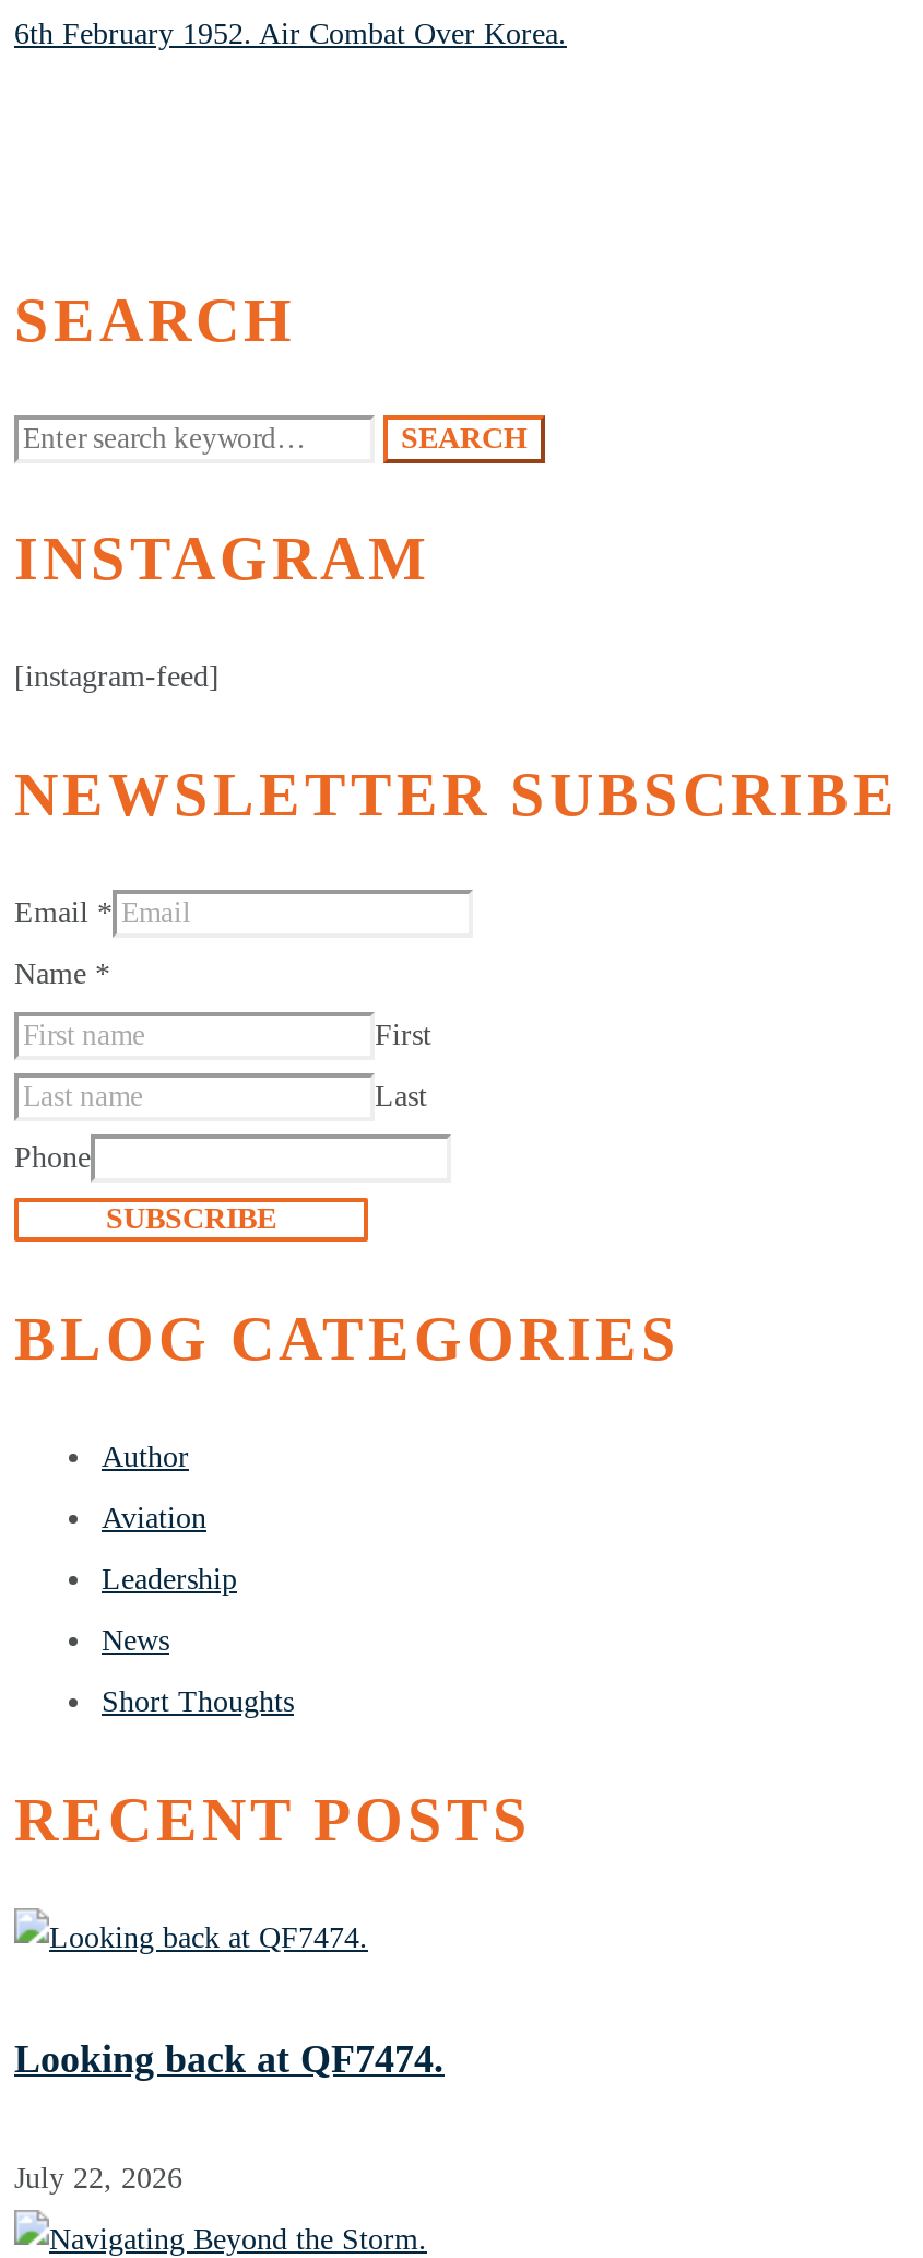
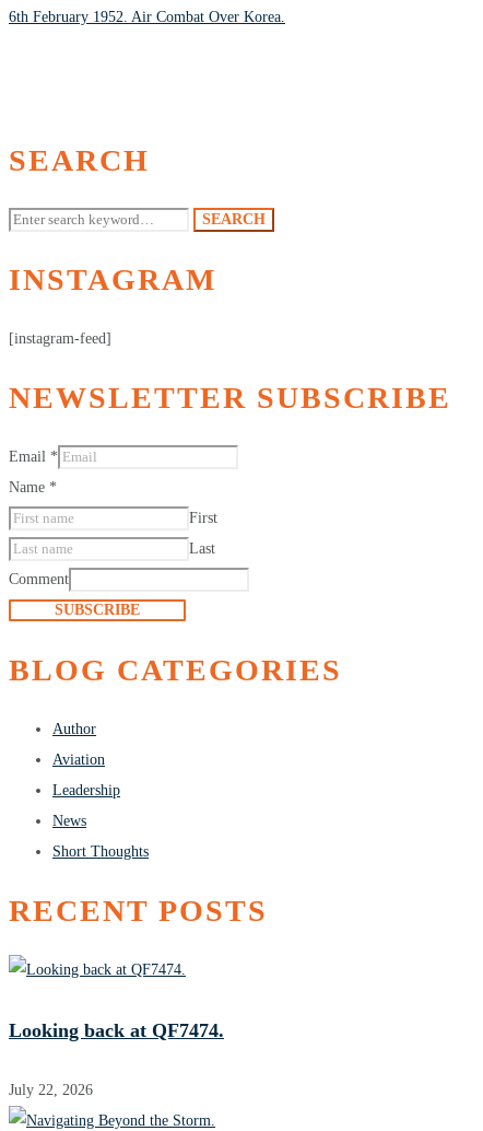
[14,1142,91,1175] Phone -> [9,571,69,588] Comment

